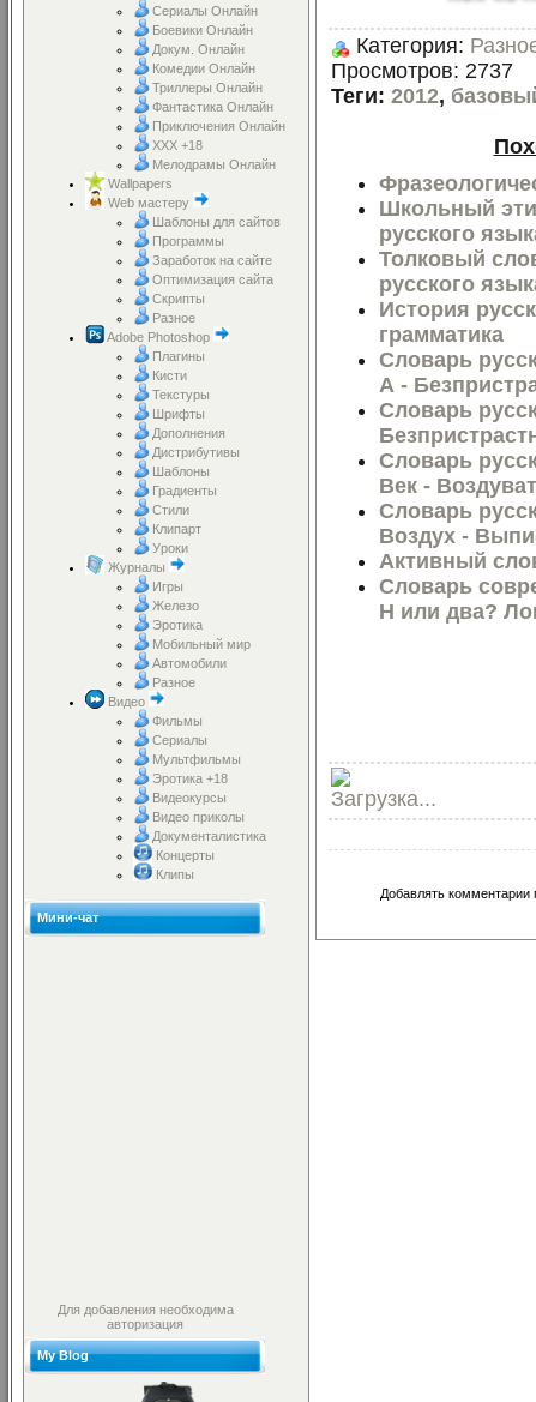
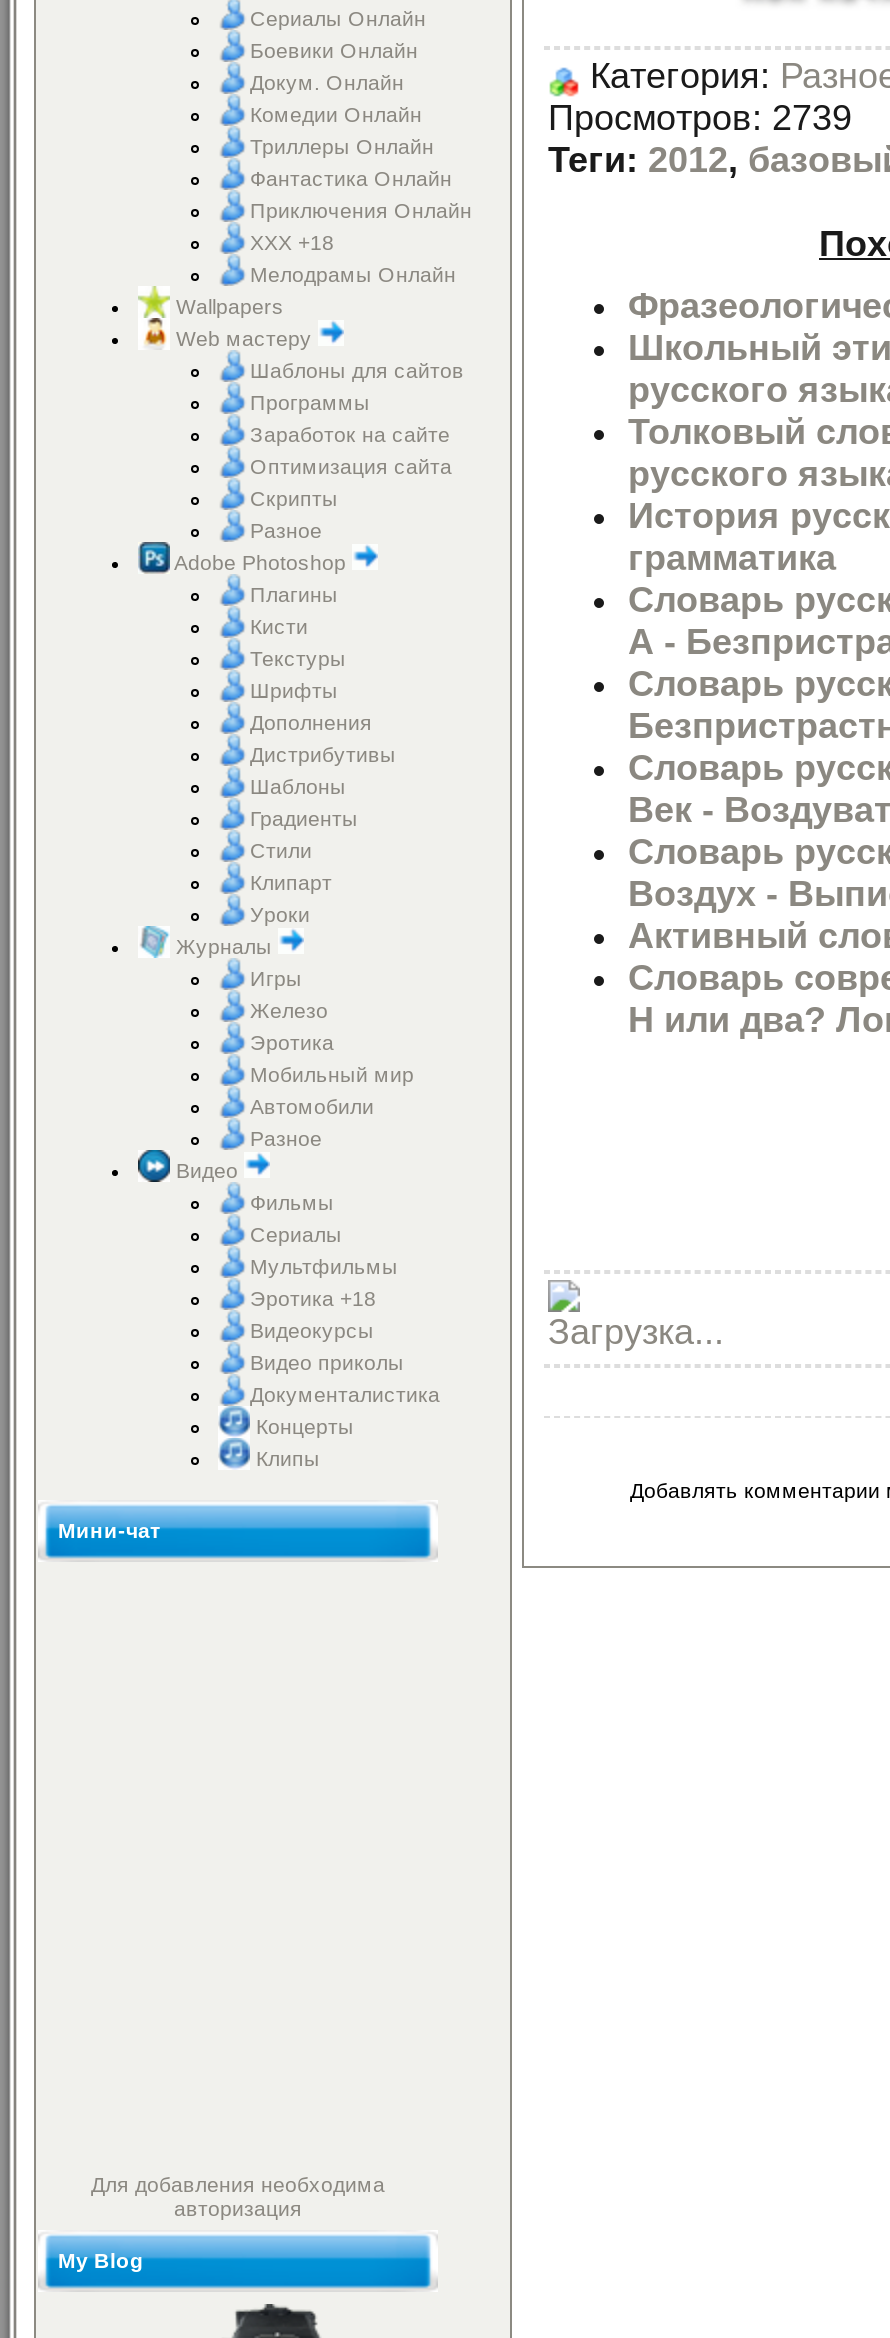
[331,58,513,82] Просмотров: 2737 -> [548,97,852,137] Просмотров: 2739

